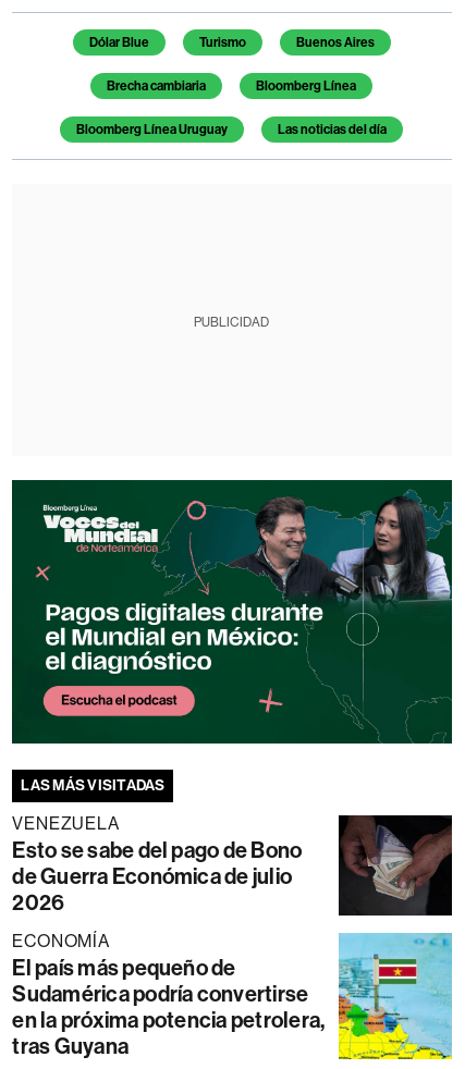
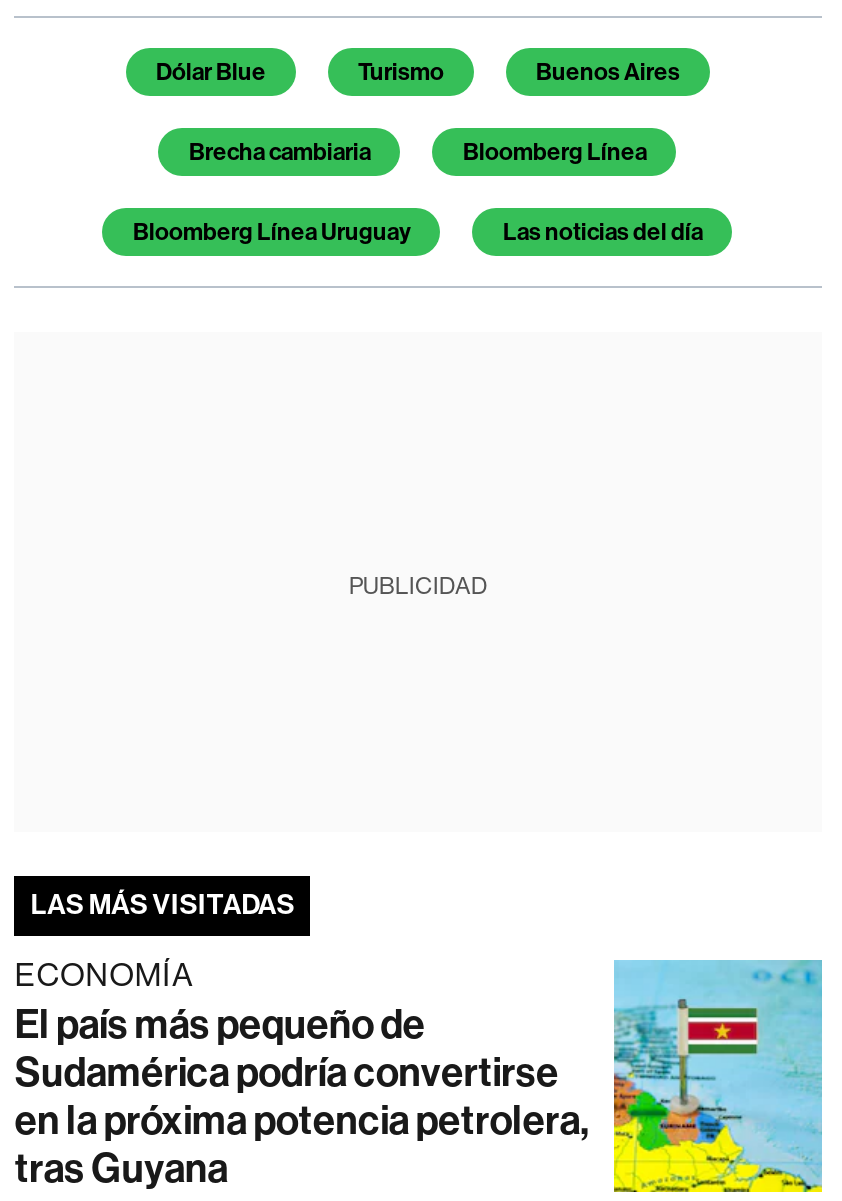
[11,479,453,745] [image] -> none
[12,813,453,917] [image] | VENEZUELA | Esto se sabe del pago de Bono | de Guerra Económica de julio | 2026 -> none

